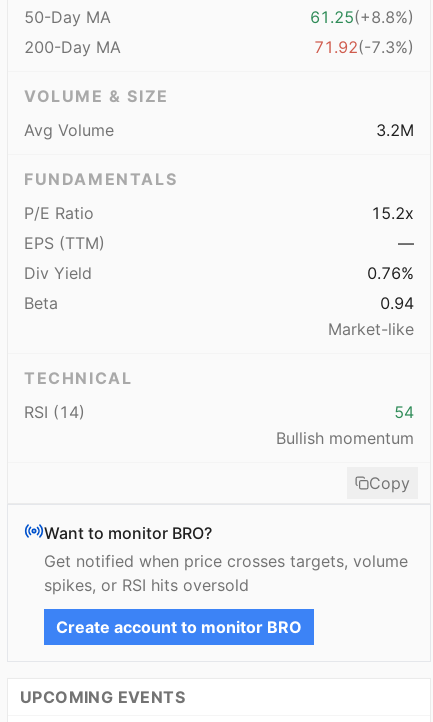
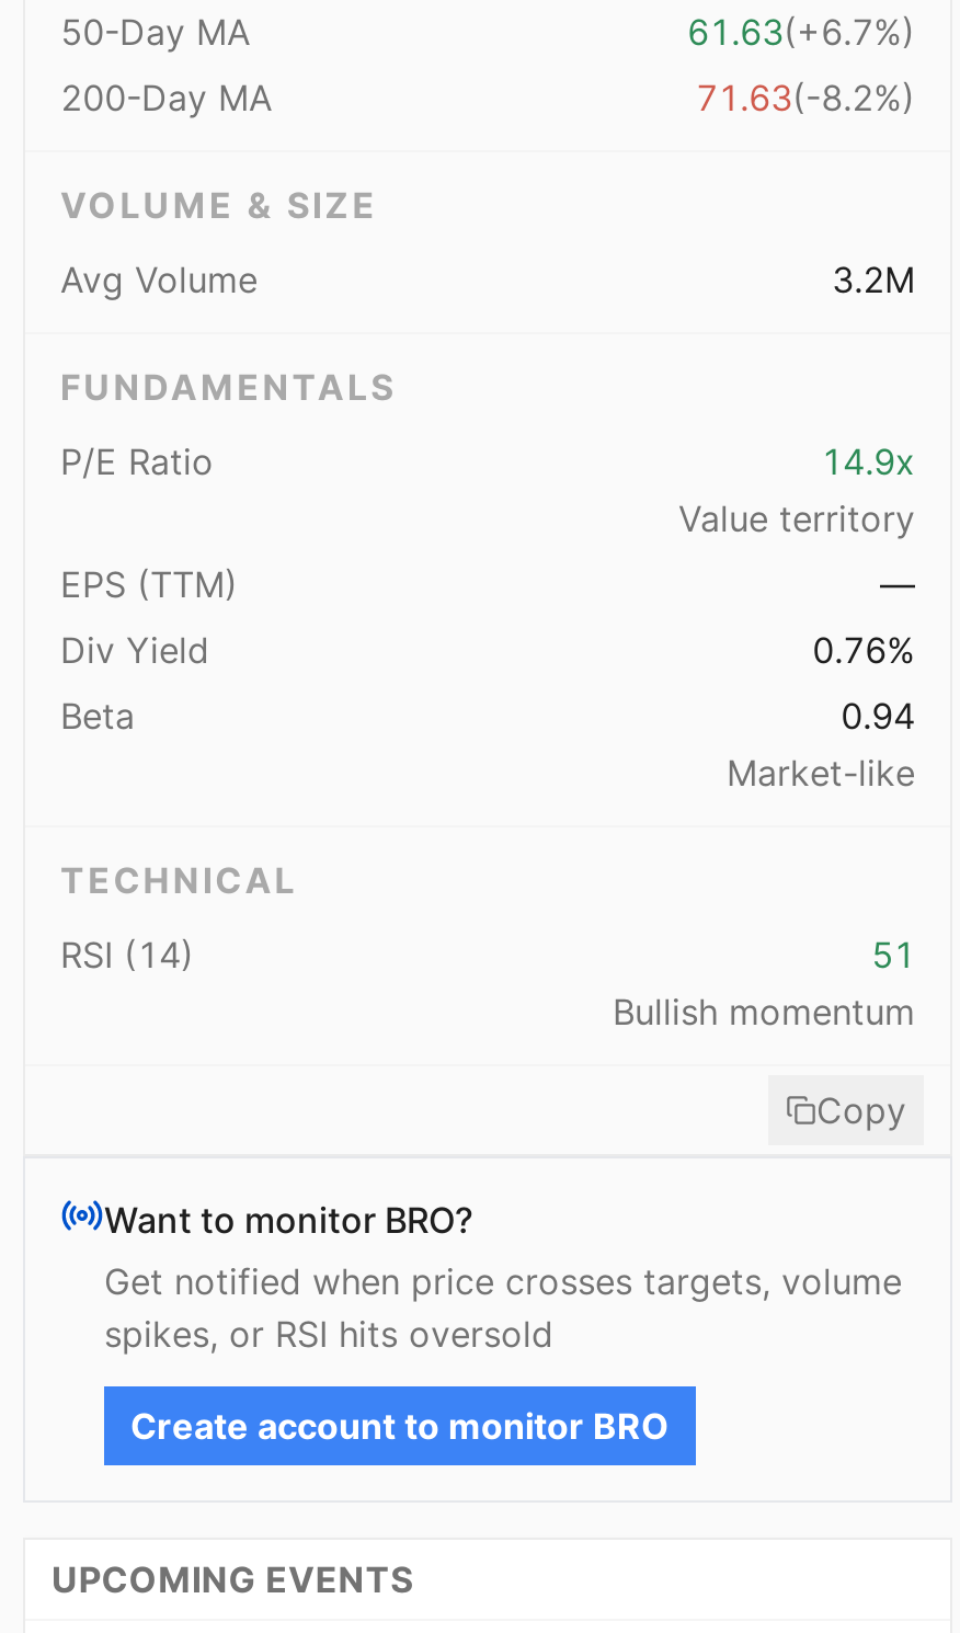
[310,7,414,27] 61.25(+8.8%) -> [687,10,915,54] 61.63(+6.7%)
[314,37,414,57] 71.92(-7.3%) -> [696,76,915,119] 71.63(-8.2%)
[371,203,414,223] 15.2x -> [678,439,915,540] 14.9x | Value territory
[394,402,414,422] 54 -> [871,933,915,977] 51

